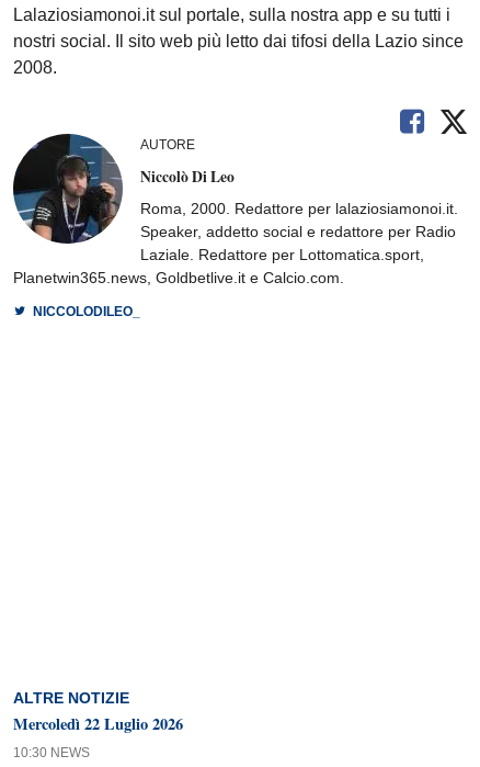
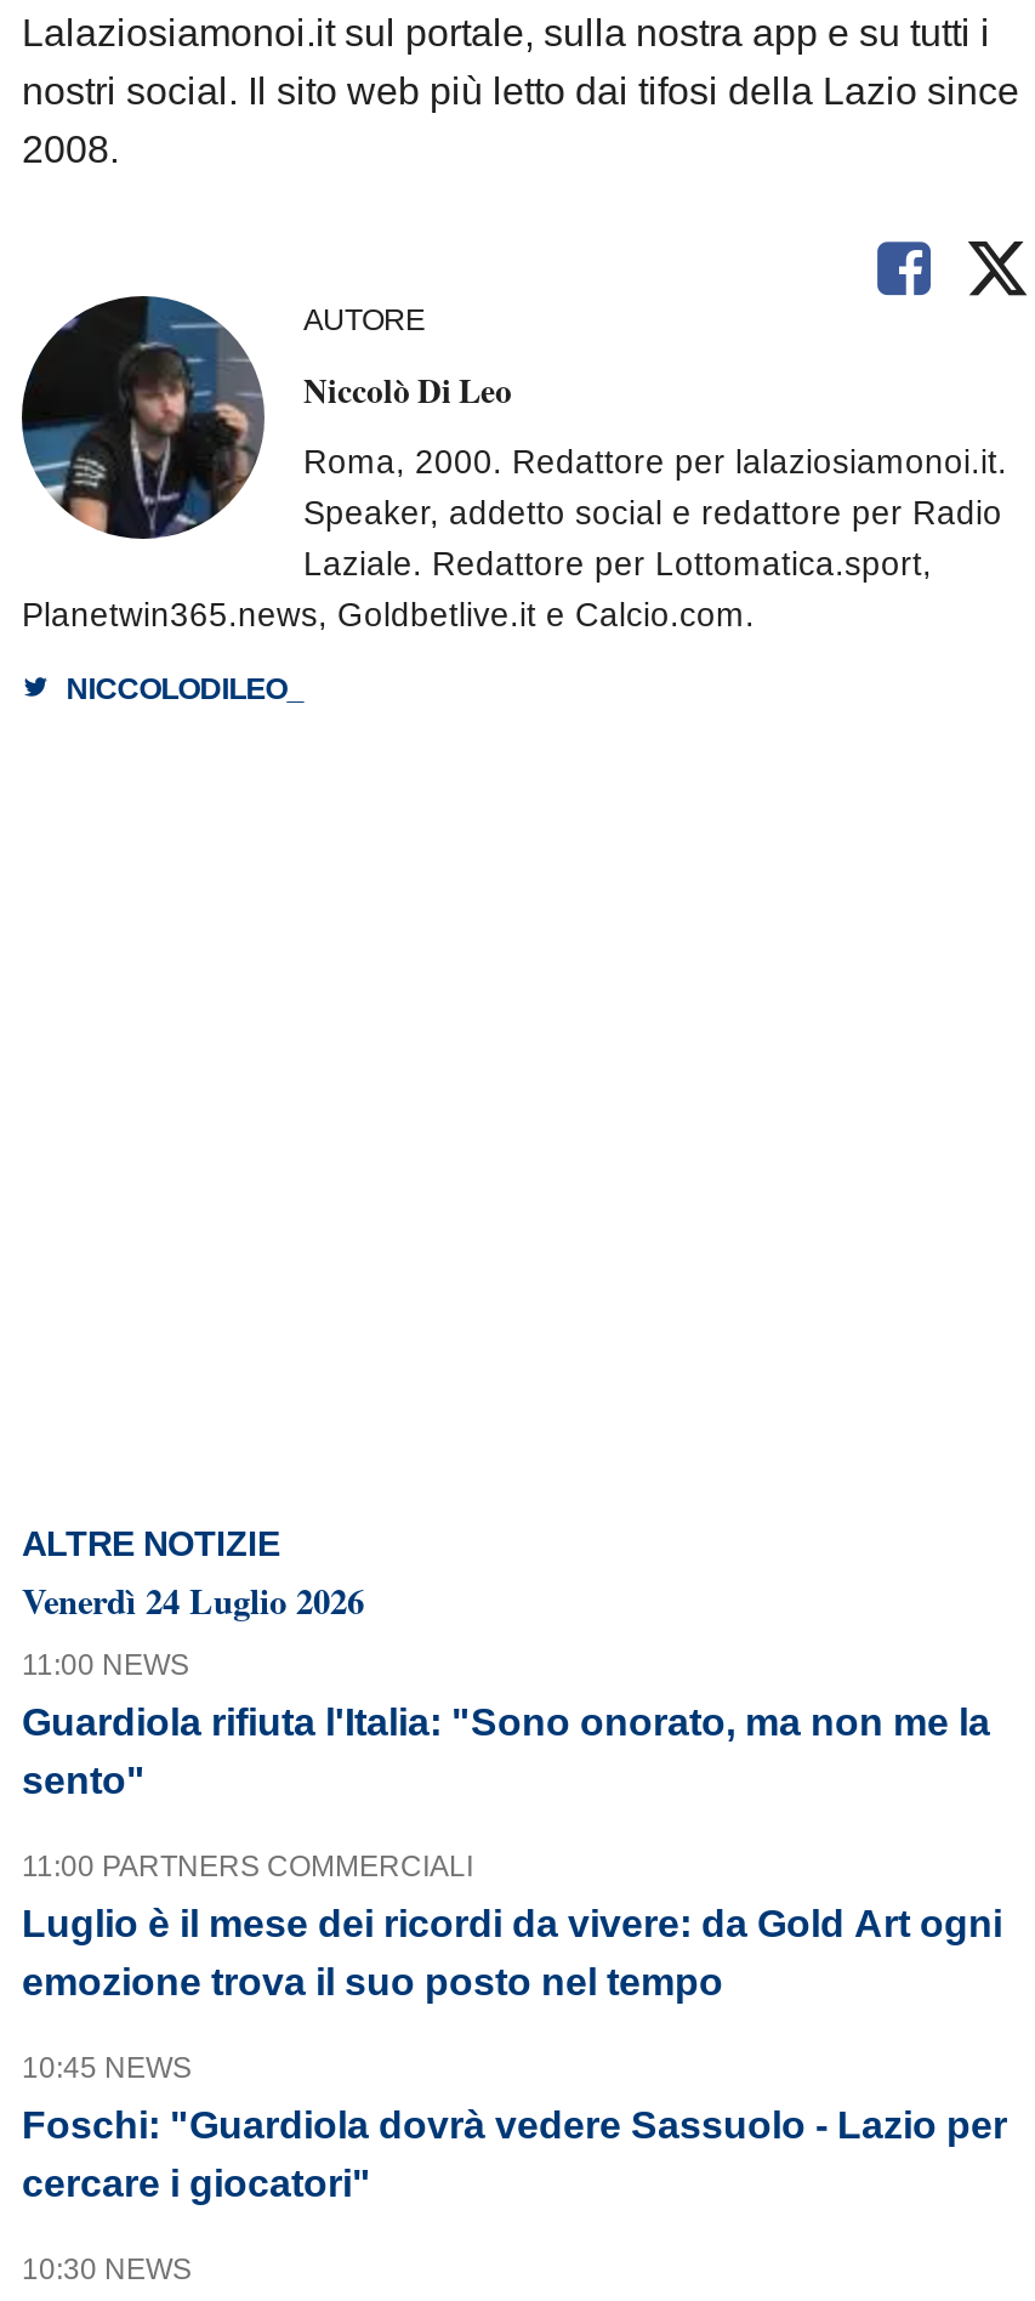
[13,712,183,735] Mercoledì 22 Luglio 2026 -> [22,1576,1007,2205] Venerdì 24 Luglio 2026 | 11:00 NEWS | Guardiola rifiuta l'Italia: "Sono onorato, ma non me la | sento" | 11:00 PARTNERS COMMERCIALI | Luglio è il mese dei ricordi da vivere: da Gold Art ogni | emozione trova il suo posto nel tempo | 10:45 NEWS | Foschi: "Guardiola dovrà vedere Sassuolo - Lazio per | cercare i giocatori"

